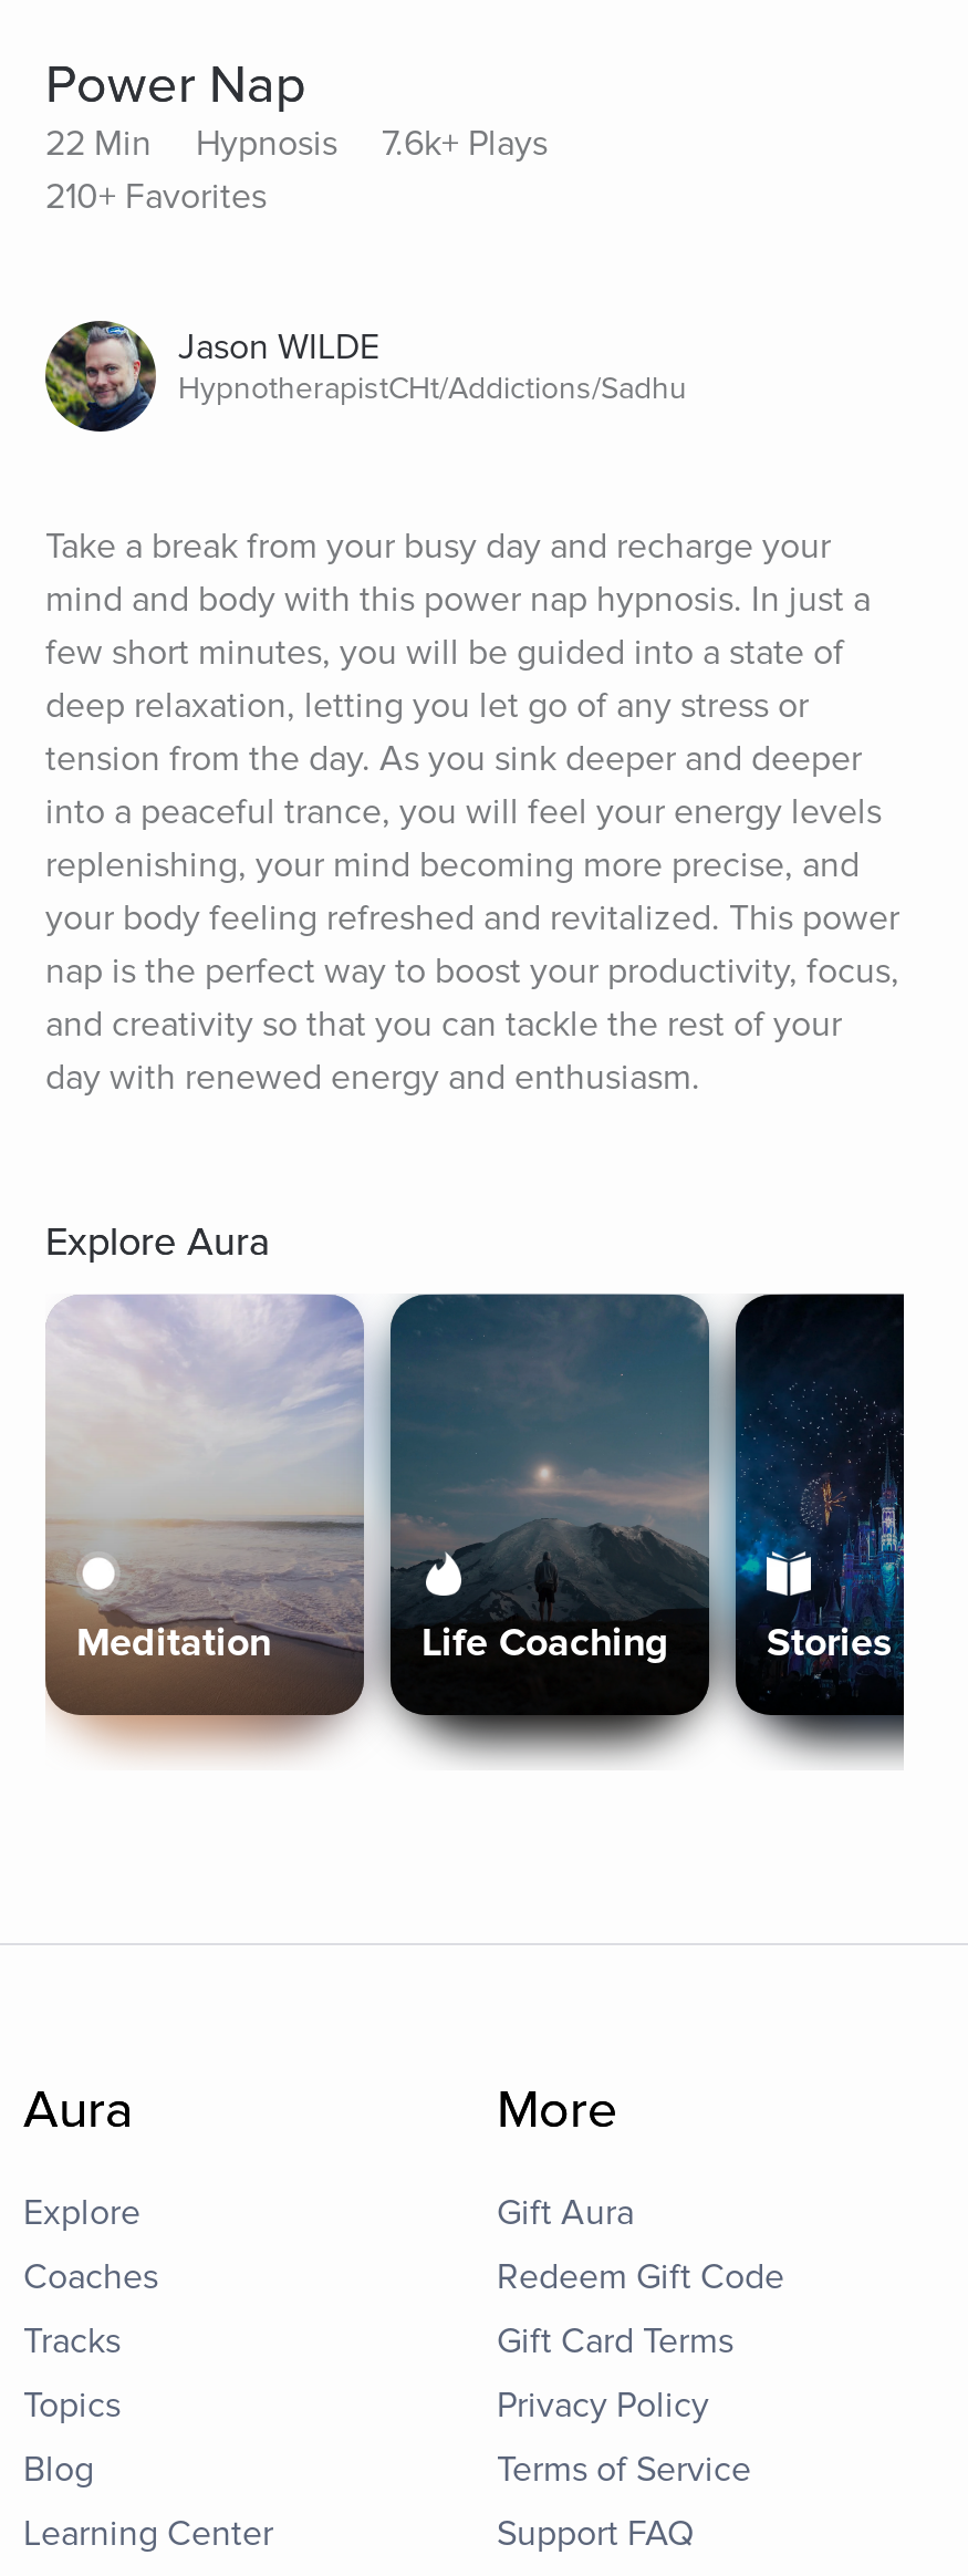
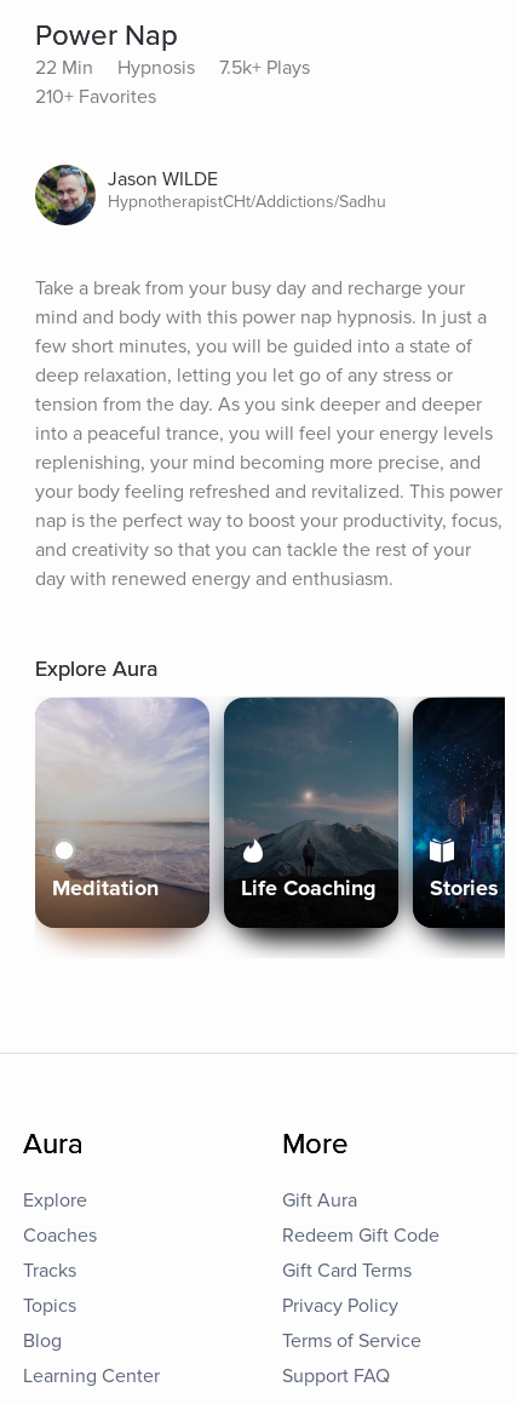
[45,122,548,166] 22 Min Hypnosis 7.6k+ Plays -> [35,56,310,80] 22 Min Hypnosis 7.5k+ Plays

